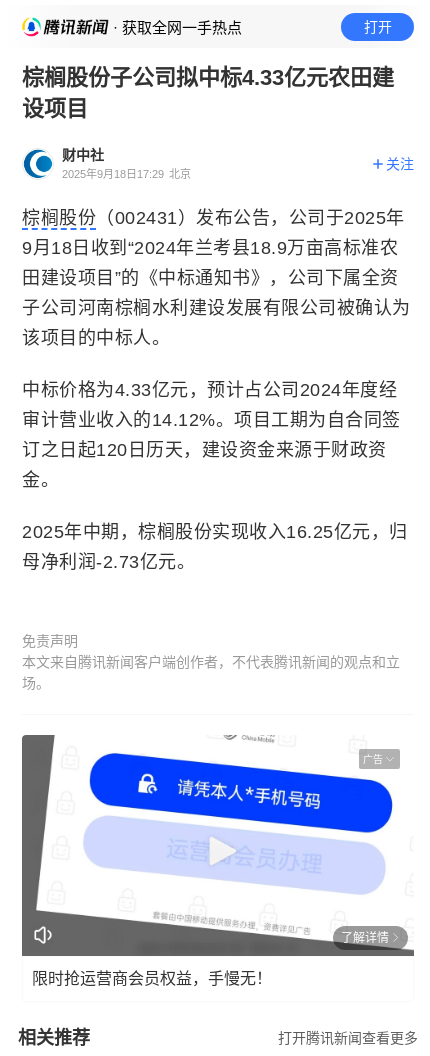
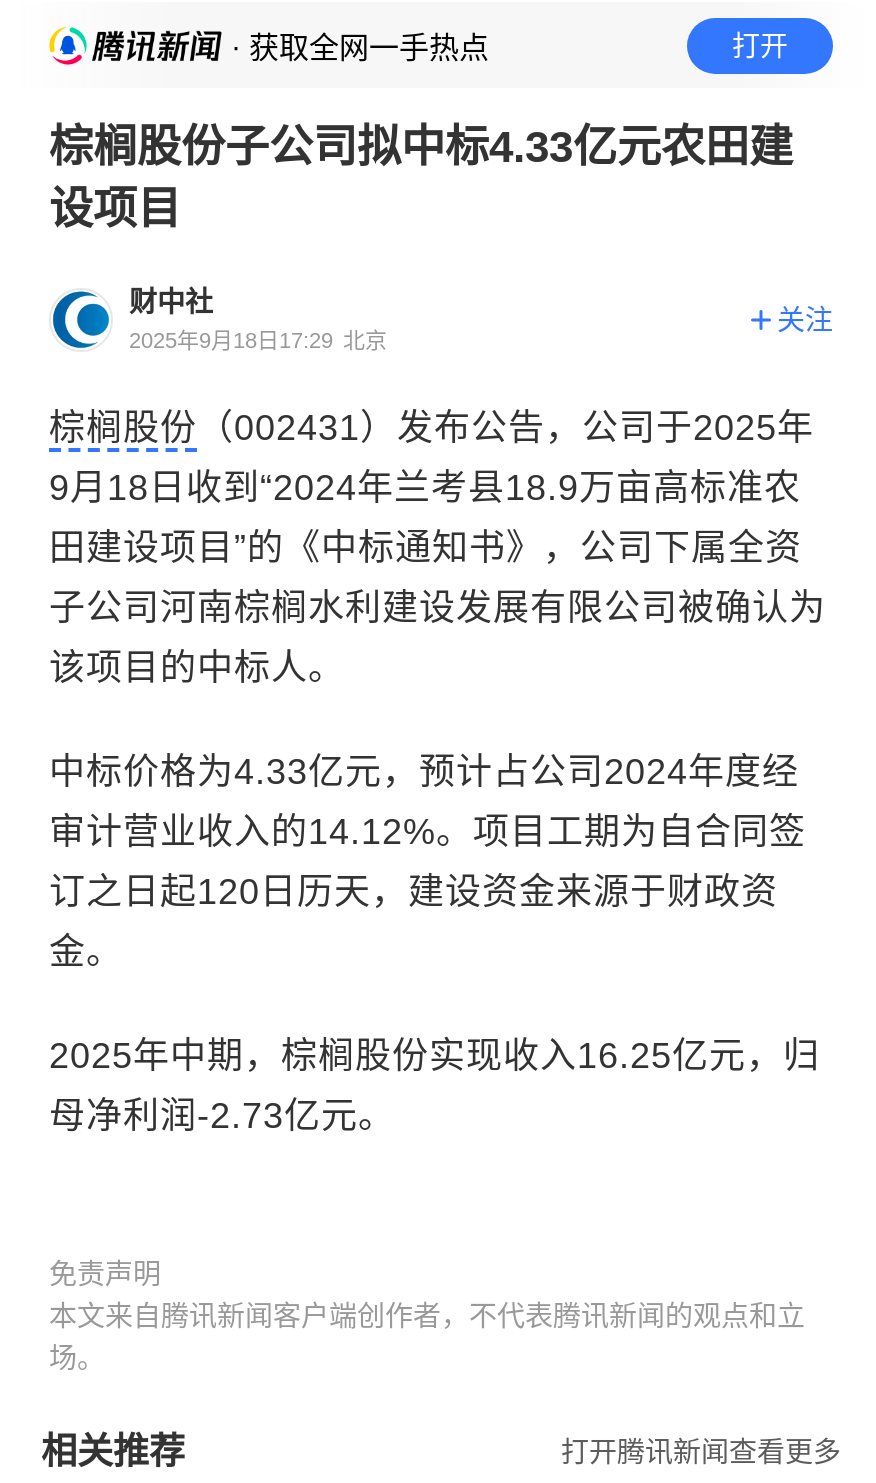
[21,735,415,957] [image] | 广告 -> none
[32,930,389,986] 了解详情 | 限时抢运营商会员权益，手慢无！ -> none

